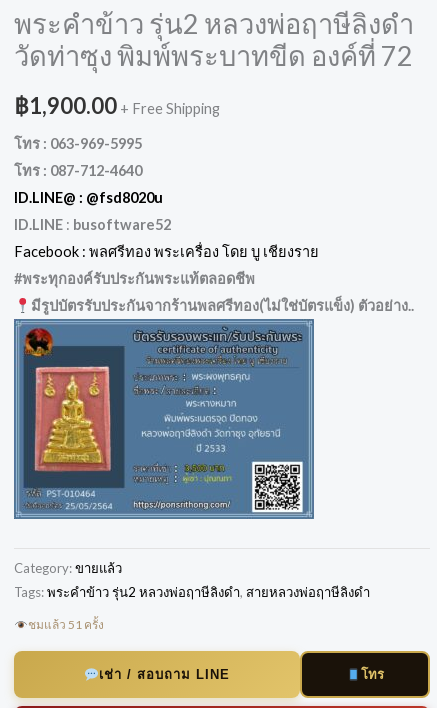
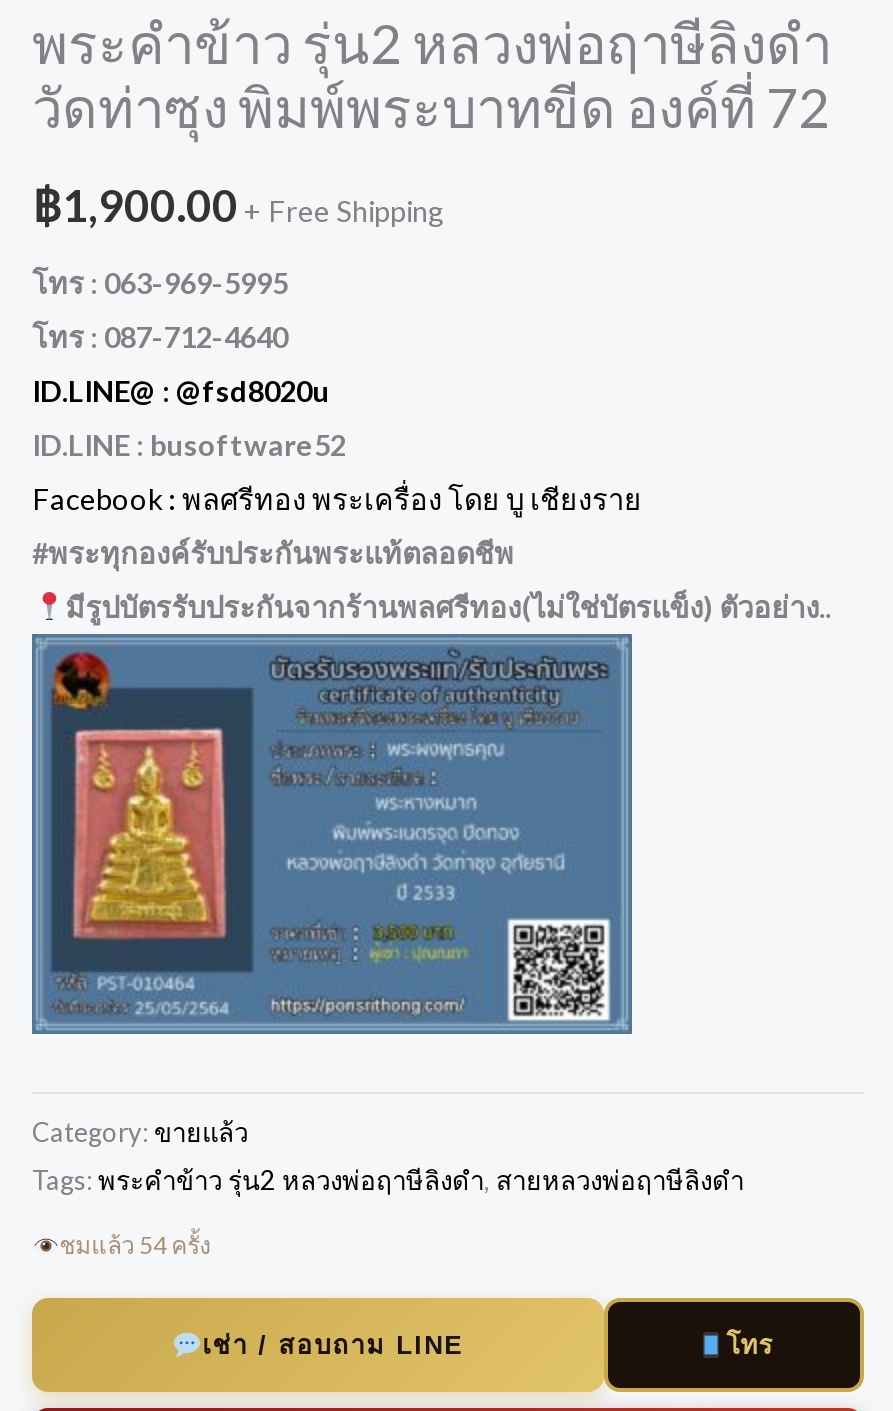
[28,617,104,632] ชมแล้ว 51 ครั้ง -> [59,1230,211,1260] ชมแล้ว 54 ครั้ง

